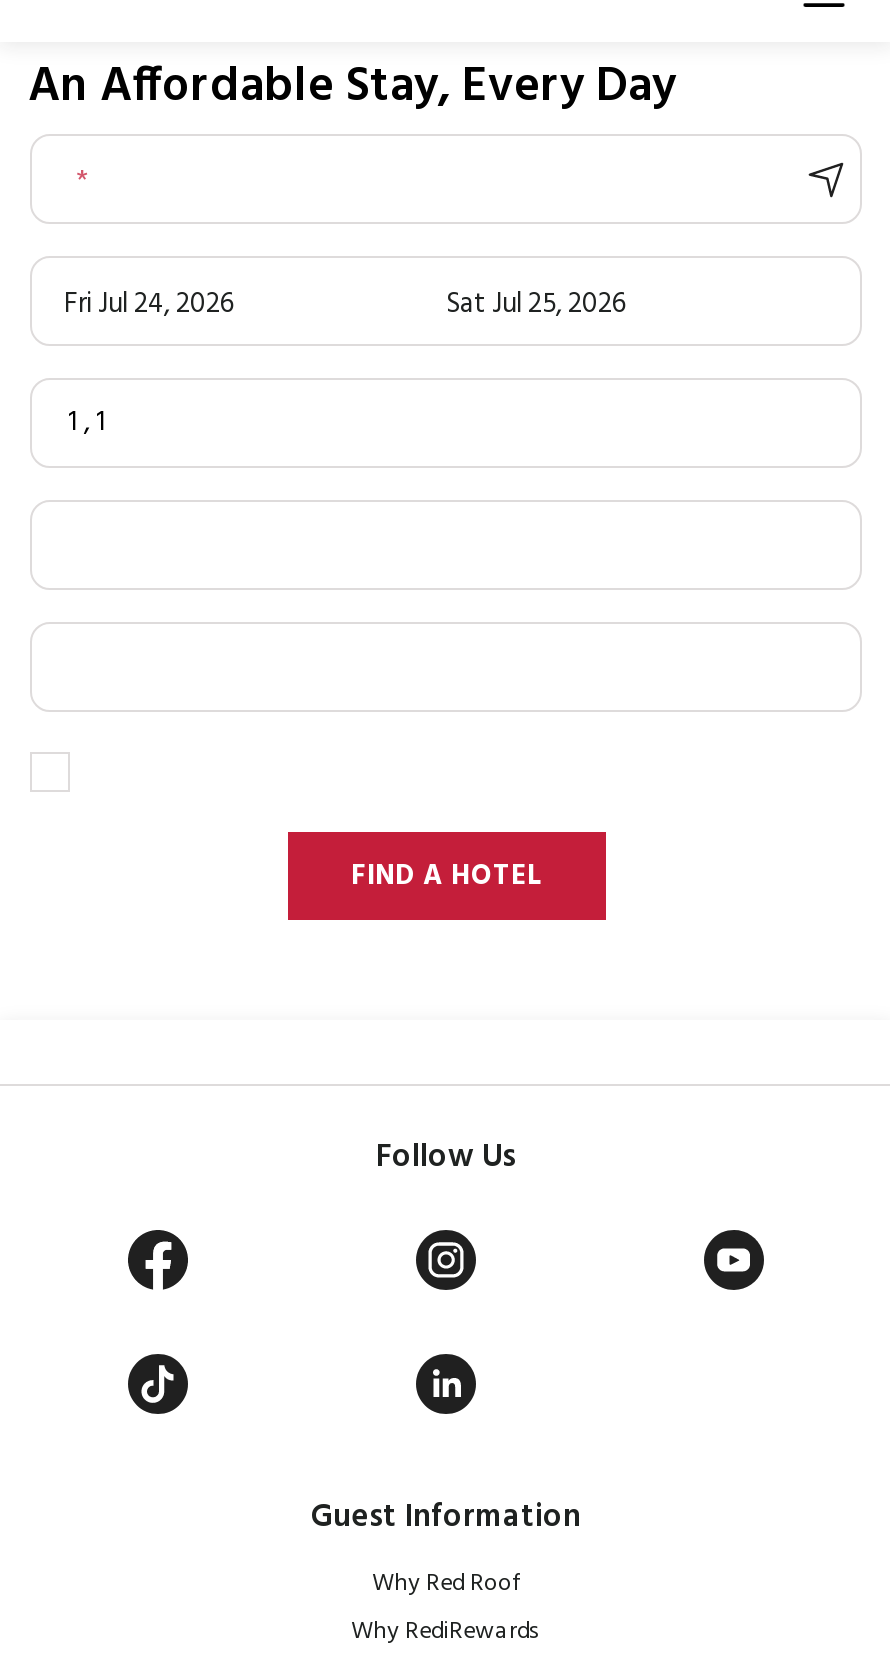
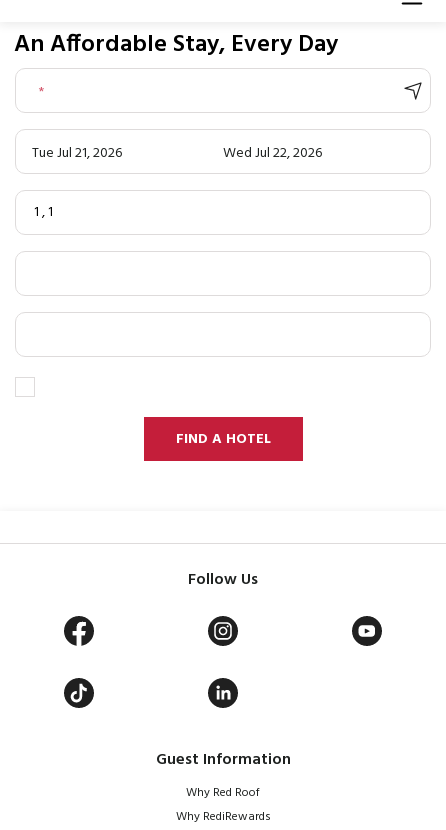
[64,282,234,328] Fri Jul 24, 2026 -> [32,142,122,165] Tue Jul 21, 2026
[446,282,626,328] Sat Jul 25, 2026 -> [223,142,322,165] Wed Jul 22, 2026

